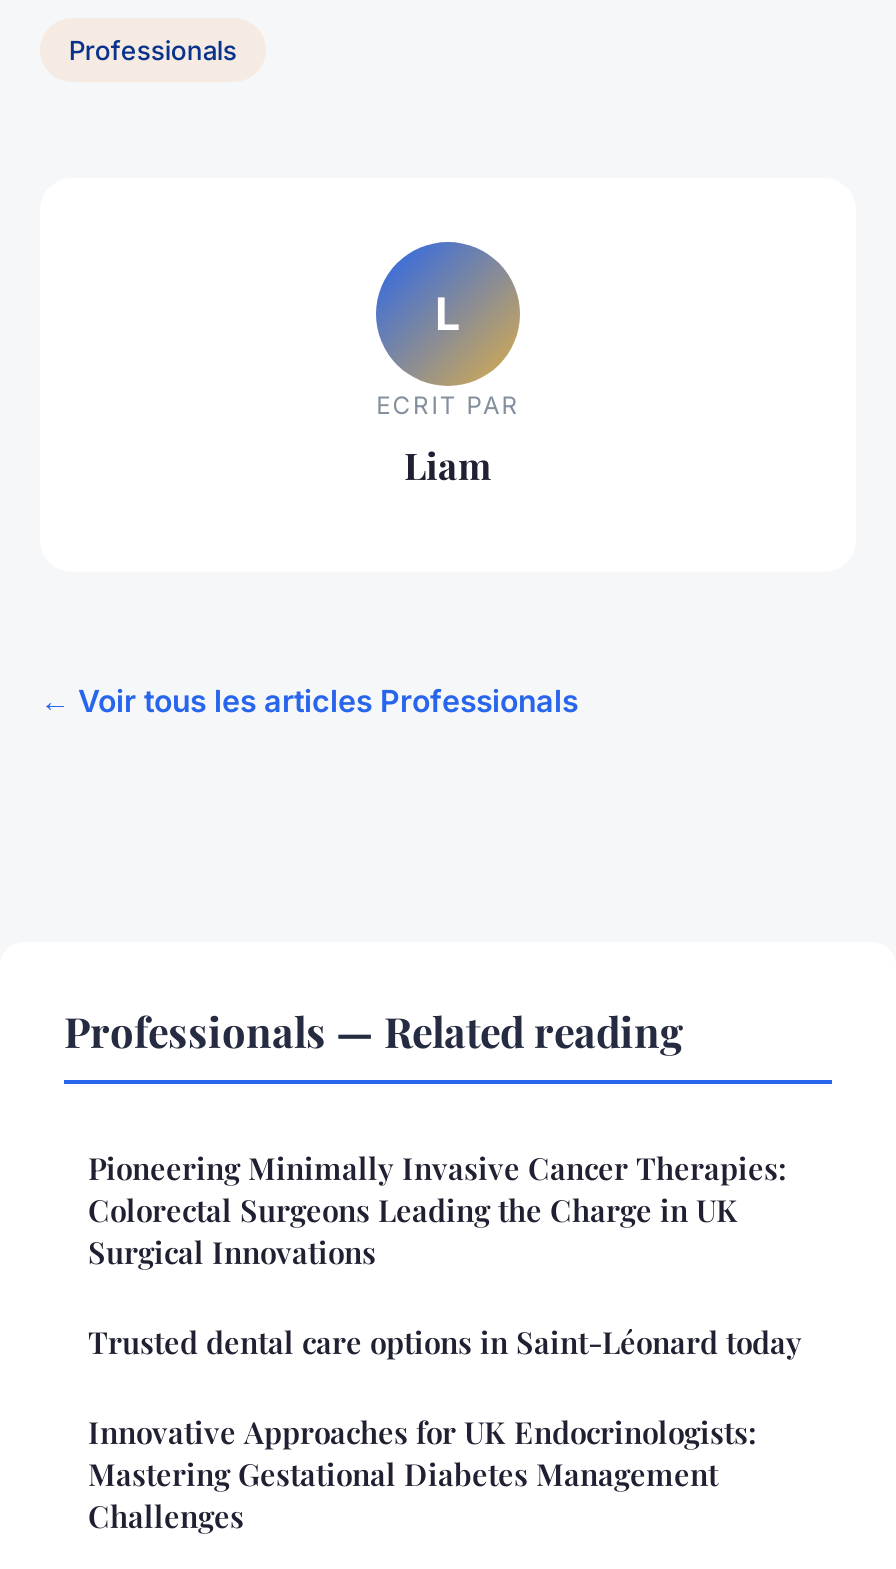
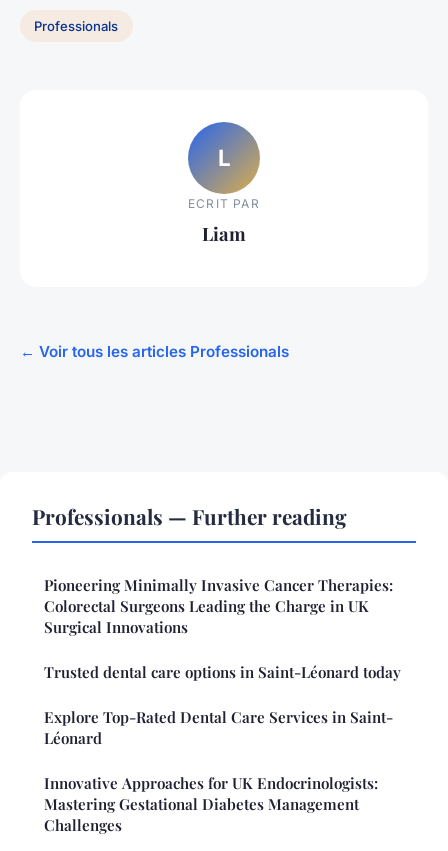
[64,1002,684,1058] Professionals — Related reading -> [32,502,347,530] Professionals — Further reading
none -> [44,707,393,748] Explore Top-Rated Dental Care Services in Saint- | Léonard

